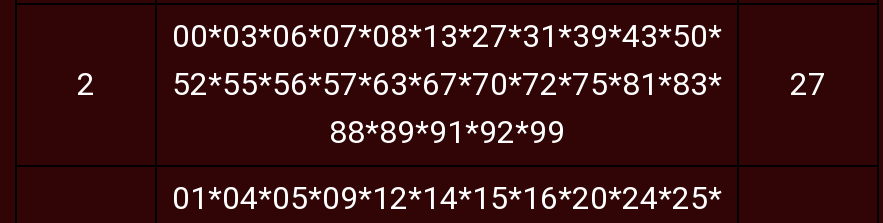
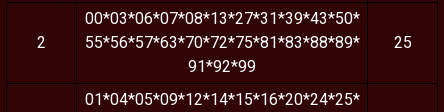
[172,65,722,103] 52*55*56*57*63*67*70*72*75*81*83* -> [84,33,359,52] 55*56*57*63*70*72*75*81*83*88*89*
[790,65,826,103] 27 -> [393,33,411,52] 25
[329,113,565,151] 88*89*91*92*99 -> [188,57,256,76] 91*92*99

